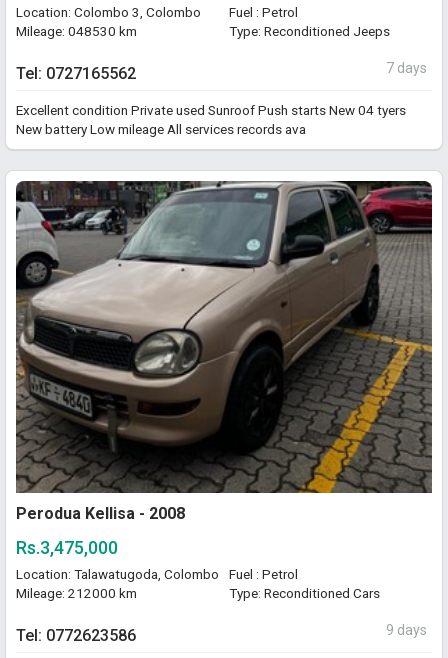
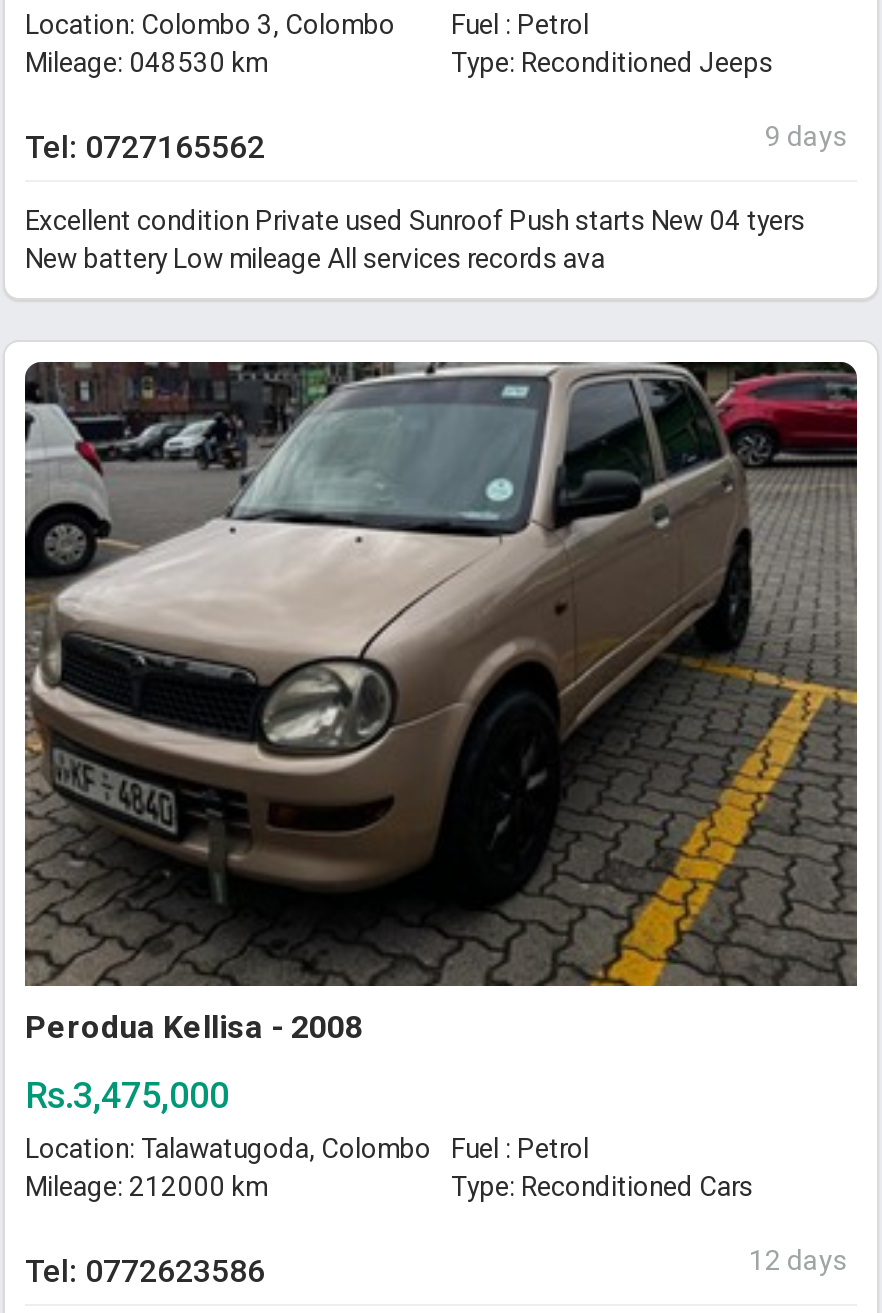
[386,60,427,76] 7 days -> [765,121,847,153] 9 days
[386,622,427,638] 9 days -> [749,1245,847,1277] 12 days

